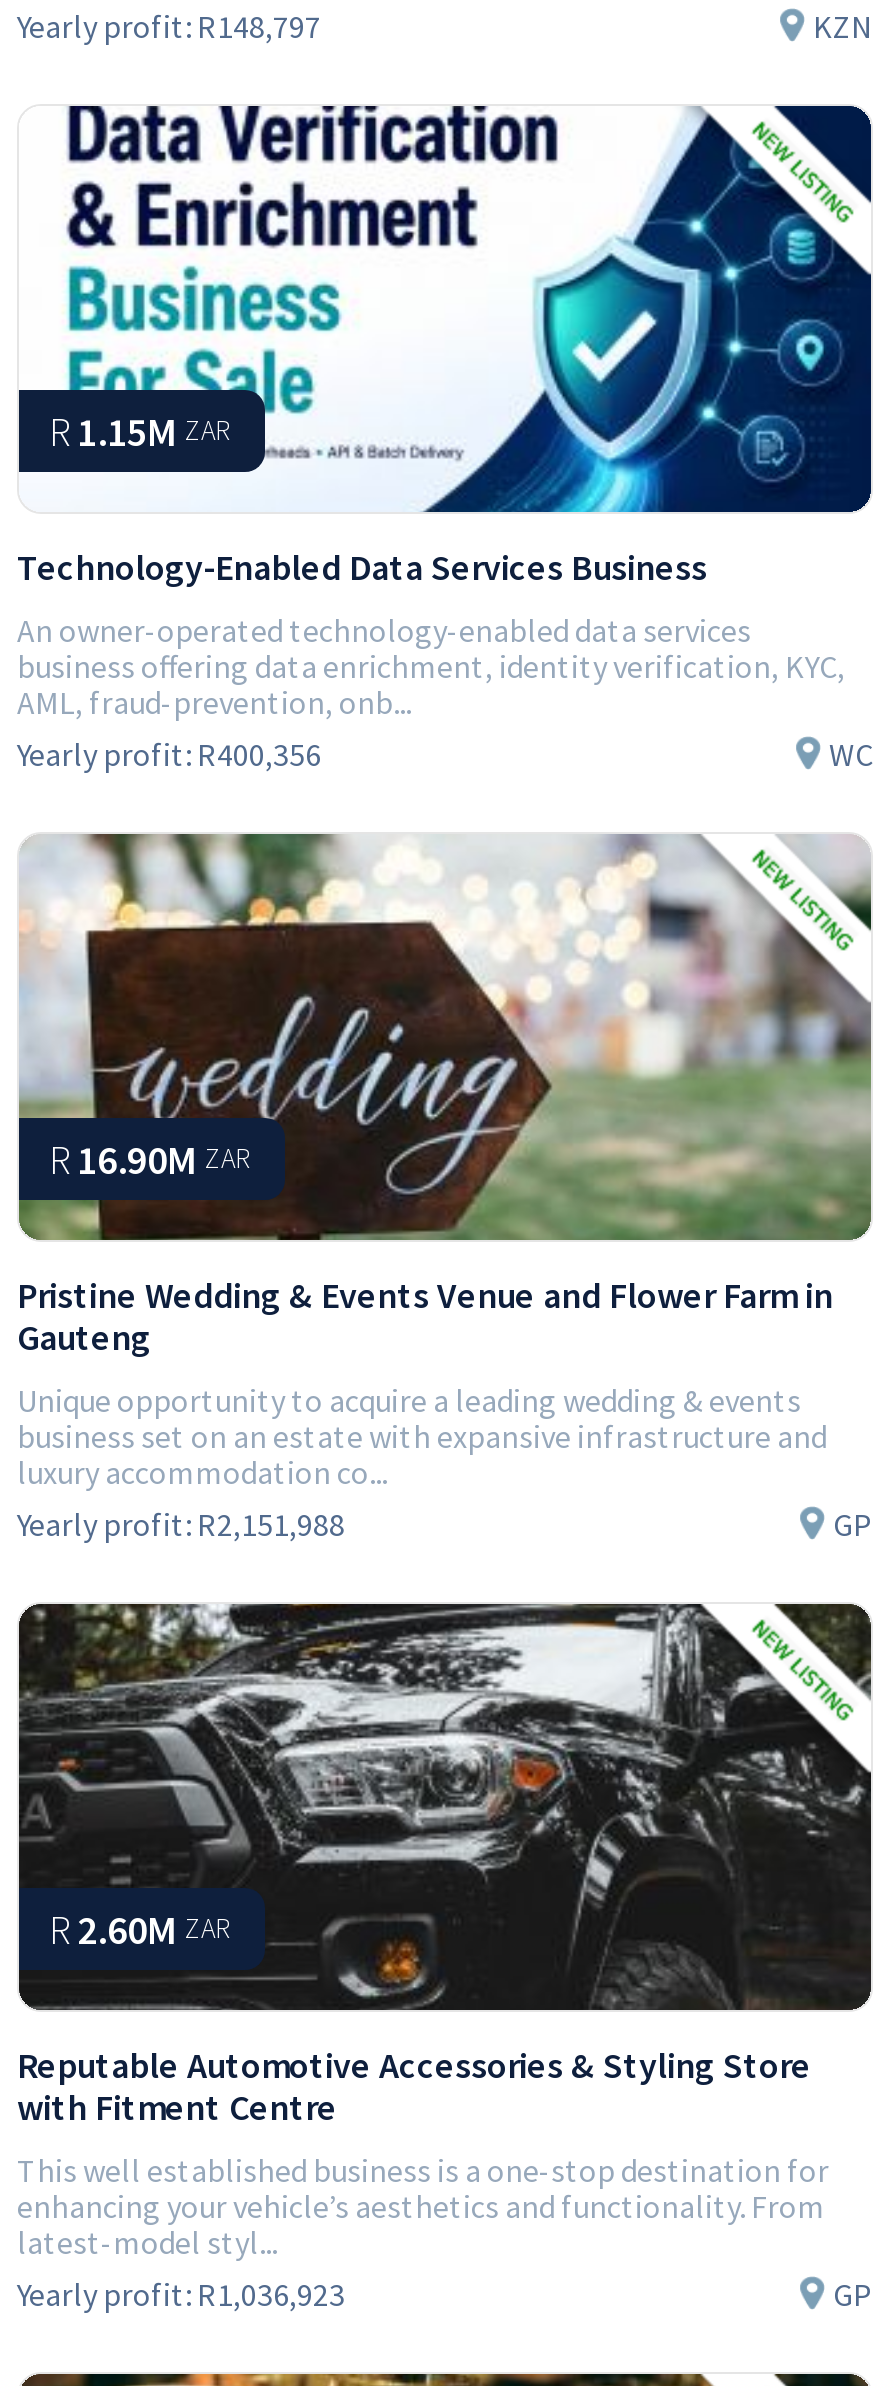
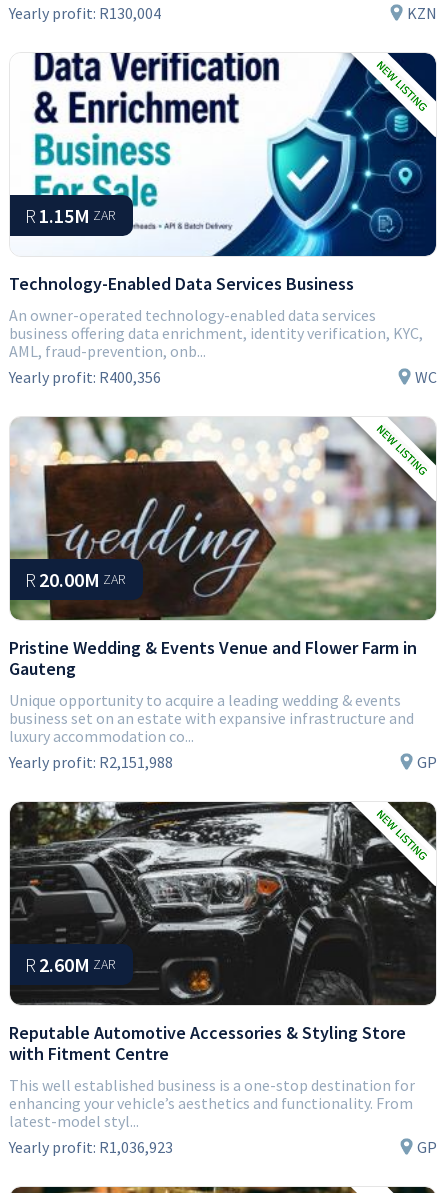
[17,6,321,46] Yearly profit: R148,797 -> [9,3,161,23] Yearly profit: R130,004
[49,1134,249,1184] R 16.90M ZAR -> [25,567,125,592] R 20.00M ZAR

